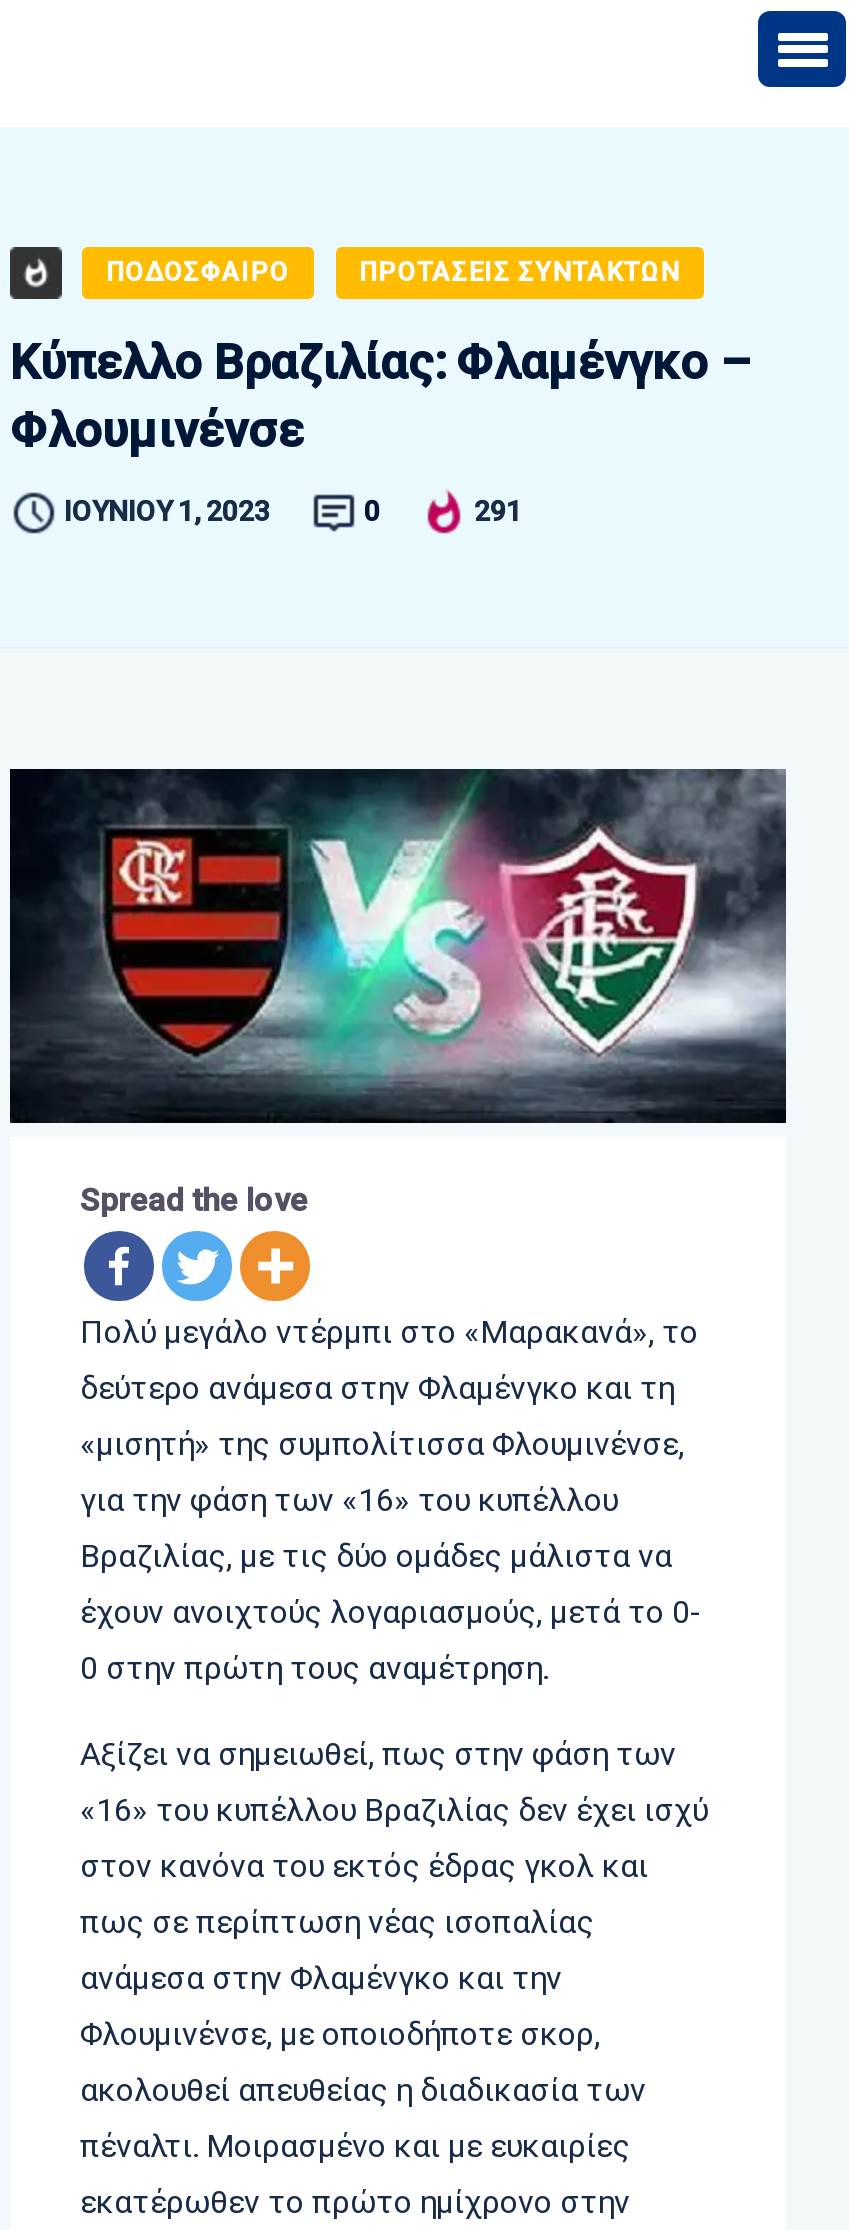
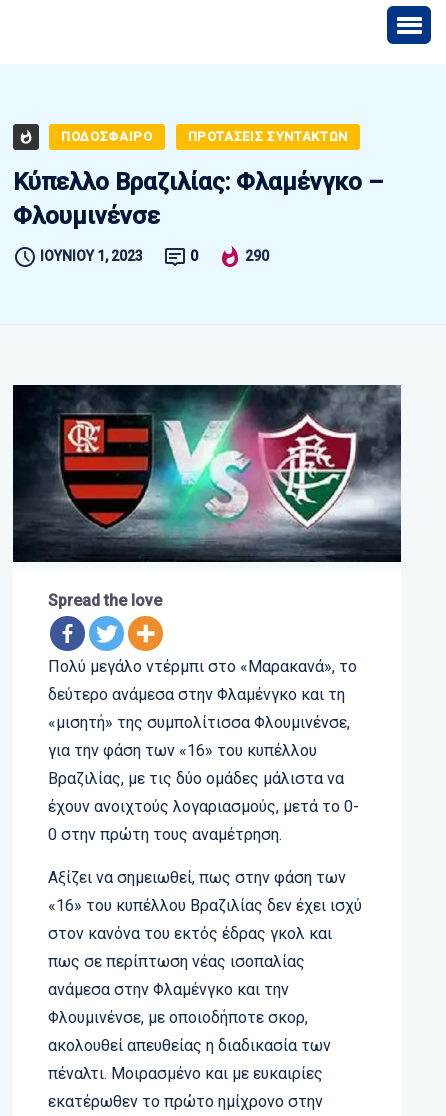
[474,495,522,527] 291 -> [245,248,269,264] 290

